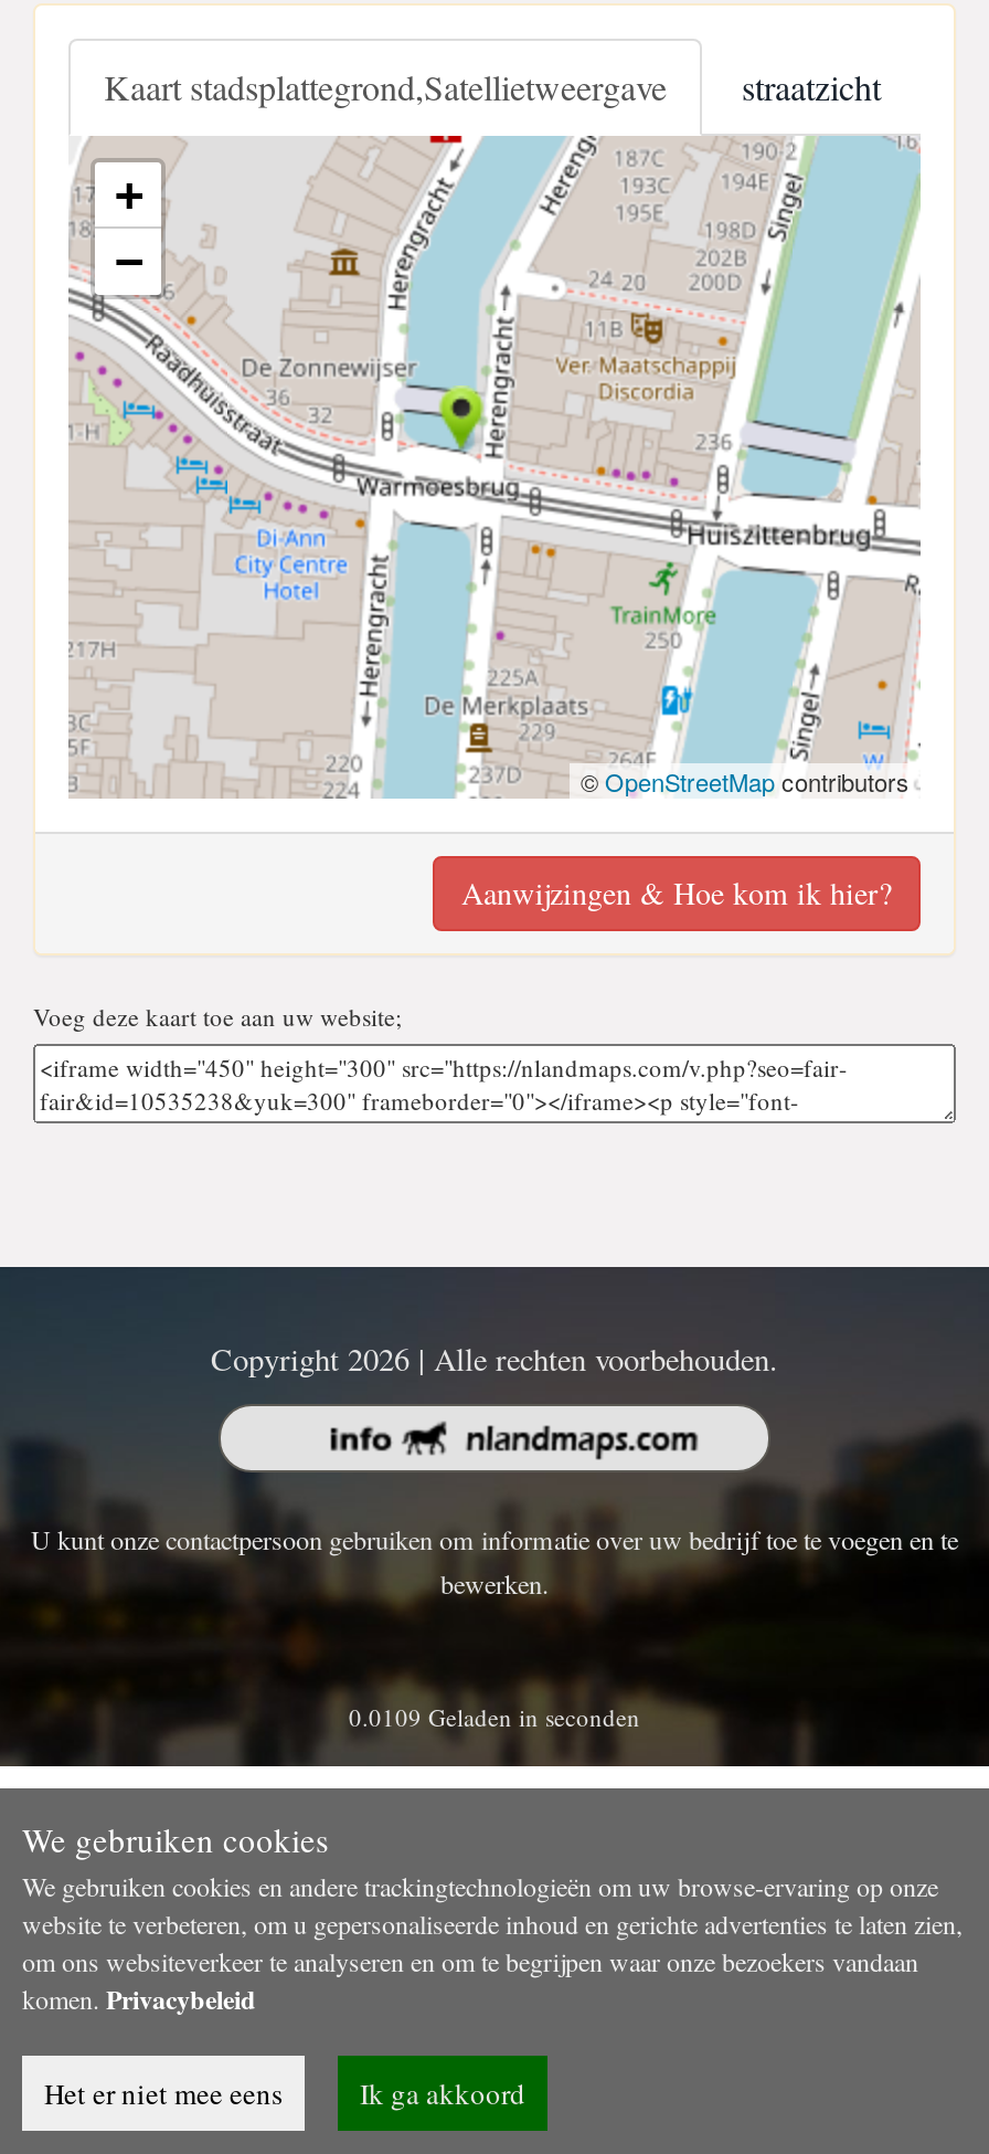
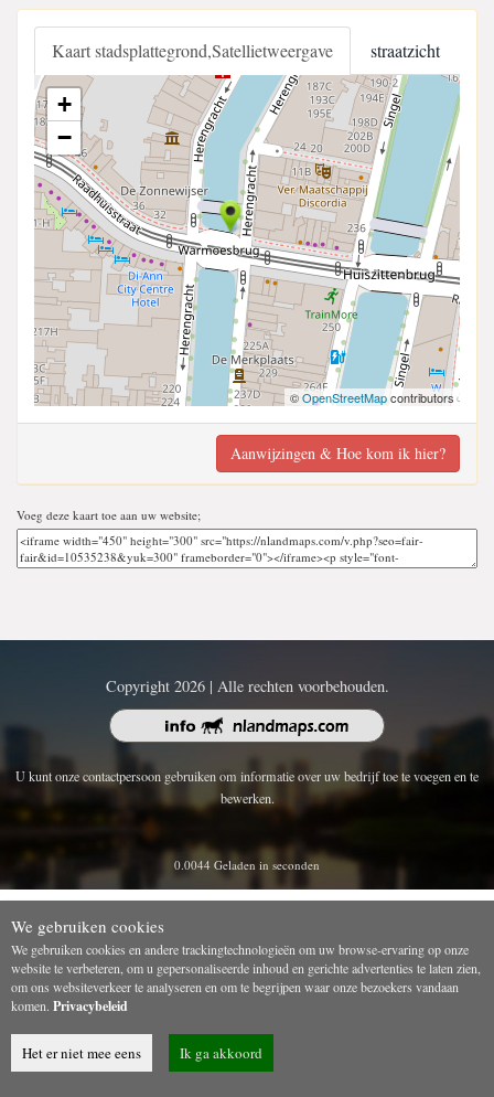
[349,1700,640,1733] 0.0109 Geladen in seconden -> [174,856,320,873] 0.0044 Geladen in seconden

